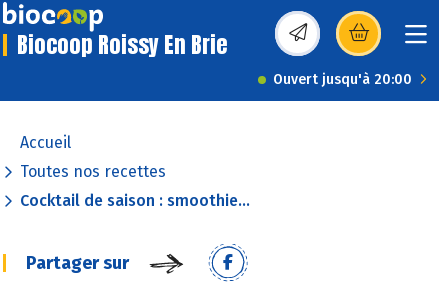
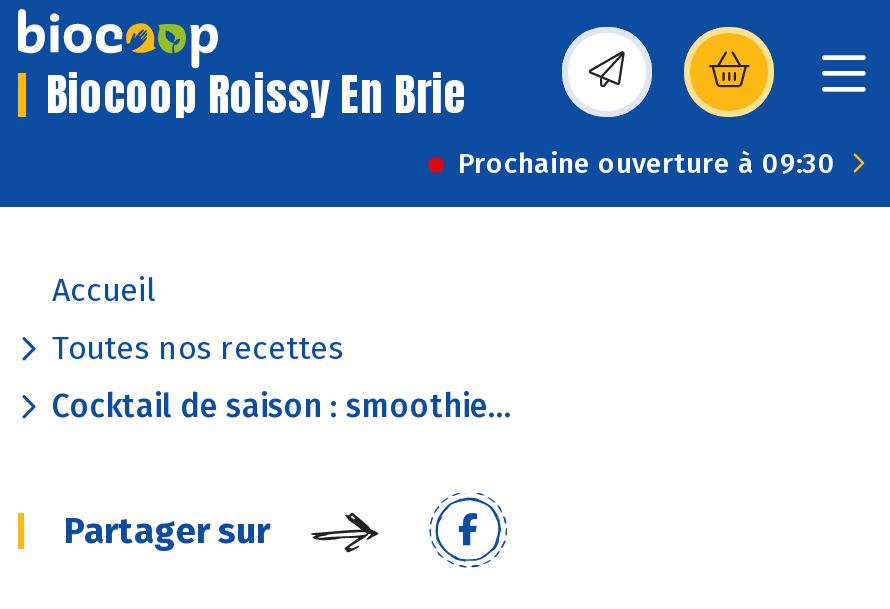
[273,71,412,88] Ouvert jusqu'à 20:00 -> [458,147,836,181] Prochaine ouverture à 09:30

